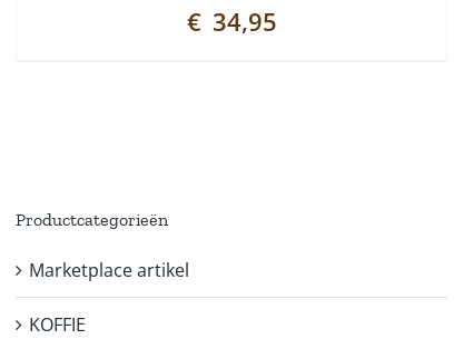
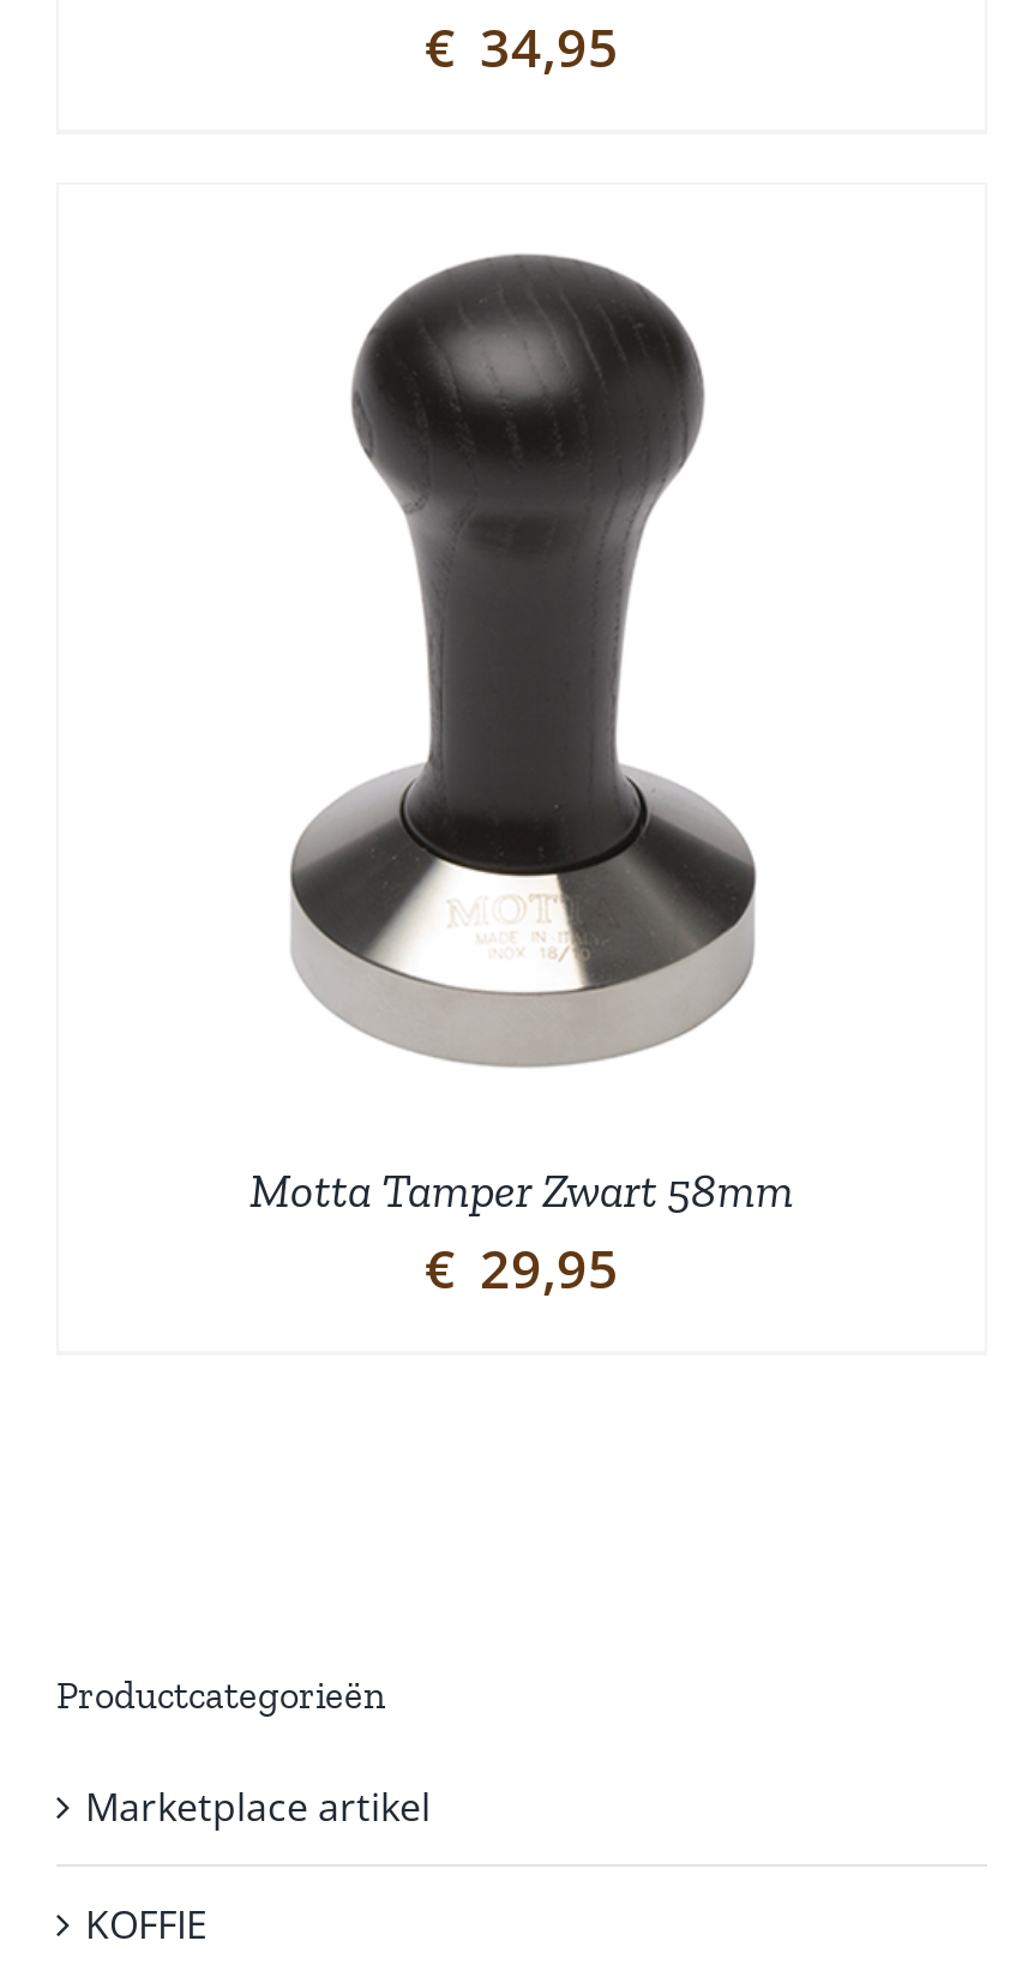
none -> [250,252,794,1303] [image] | Motta Tamper Zwart 58mm | € 29,95

